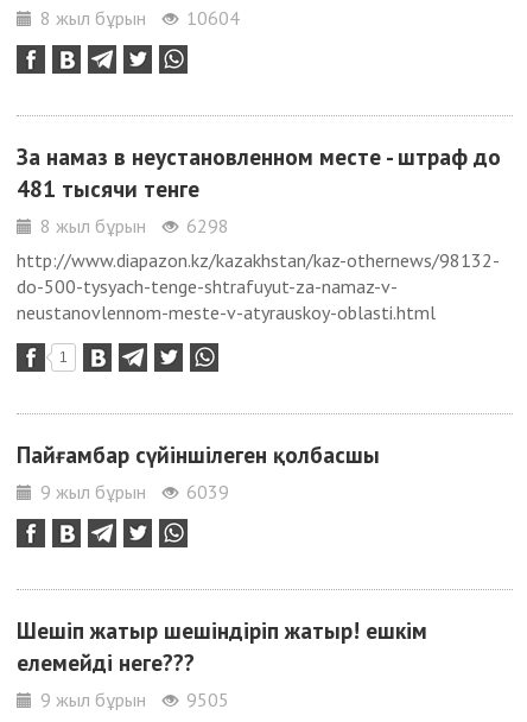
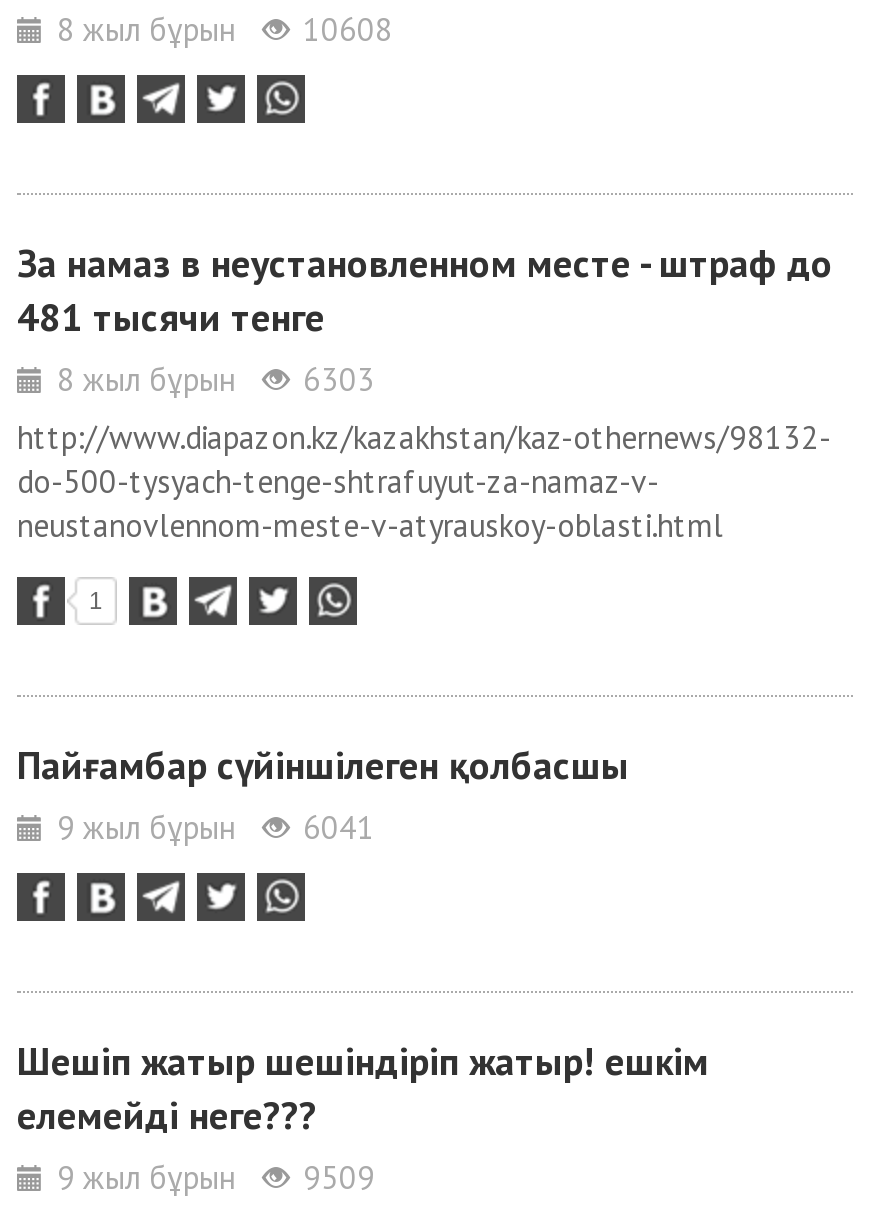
[36,6,240,30] 8 жыл бұрын 10604 -> [49,9,393,49] 8 жыл бұрын 10608
[36,214,229,237] 8 жыл бұрын 6298 -> [49,359,375,399] 8 жыл бұрын 6303
[36,480,229,503] 9 жыл бұрын 6039 -> [49,807,375,847] 9 жыл бұрын 6041
[36,688,229,711] 9 жыл бұрын 9505 -> [49,1157,375,1197] 9 жыл бұрын 9509

